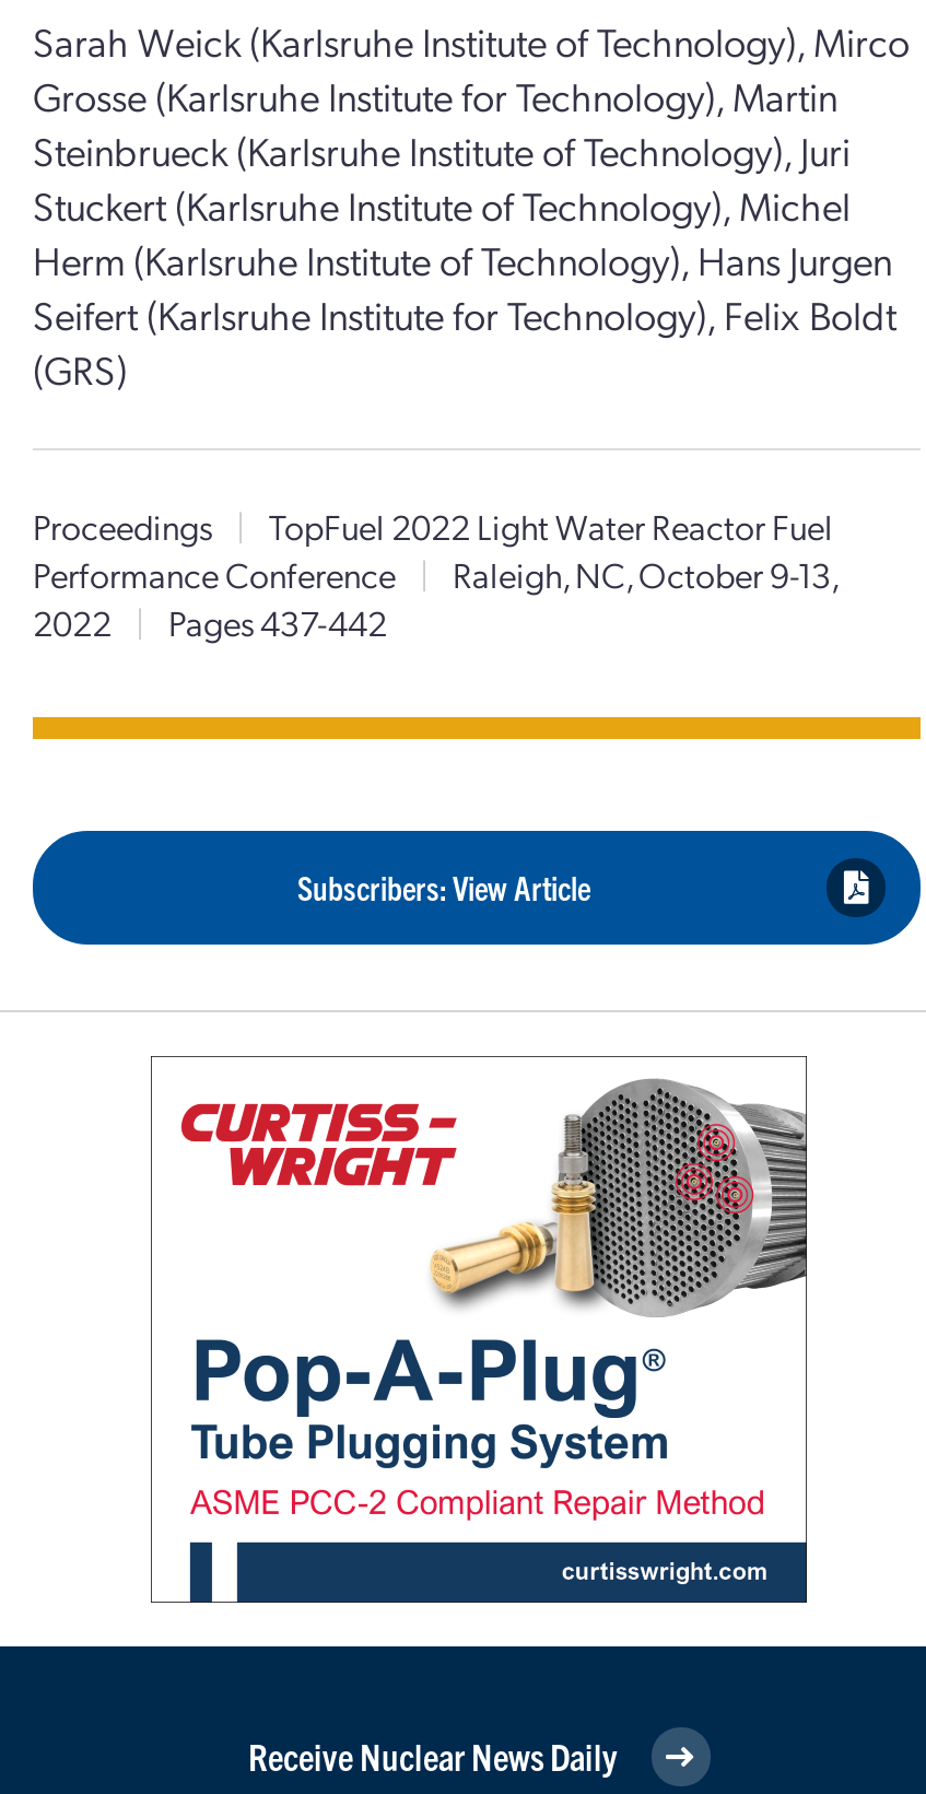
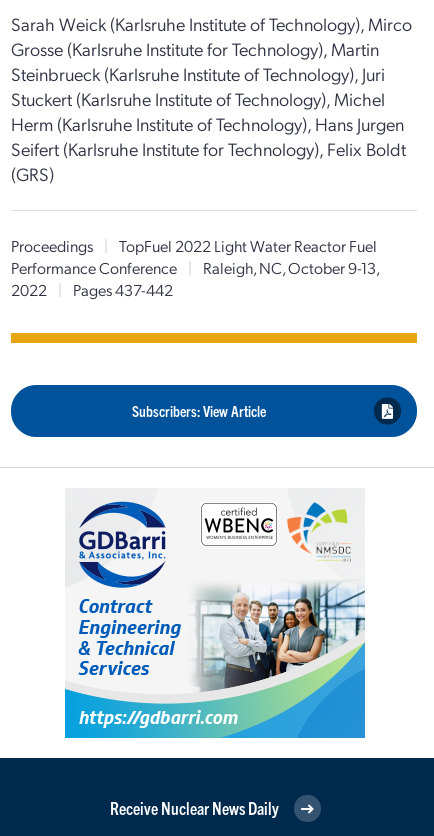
[151,1078,809,1605] [image] -> [64,499,366,739] [image]

